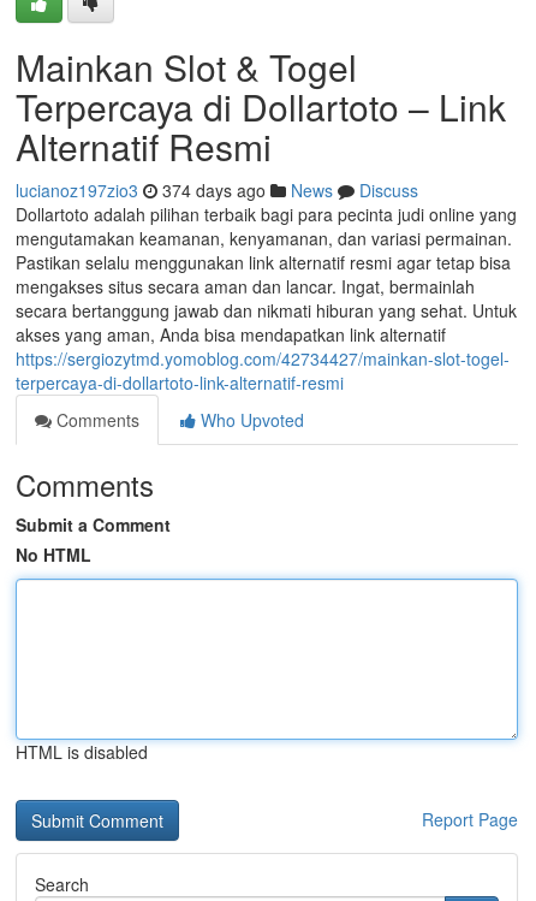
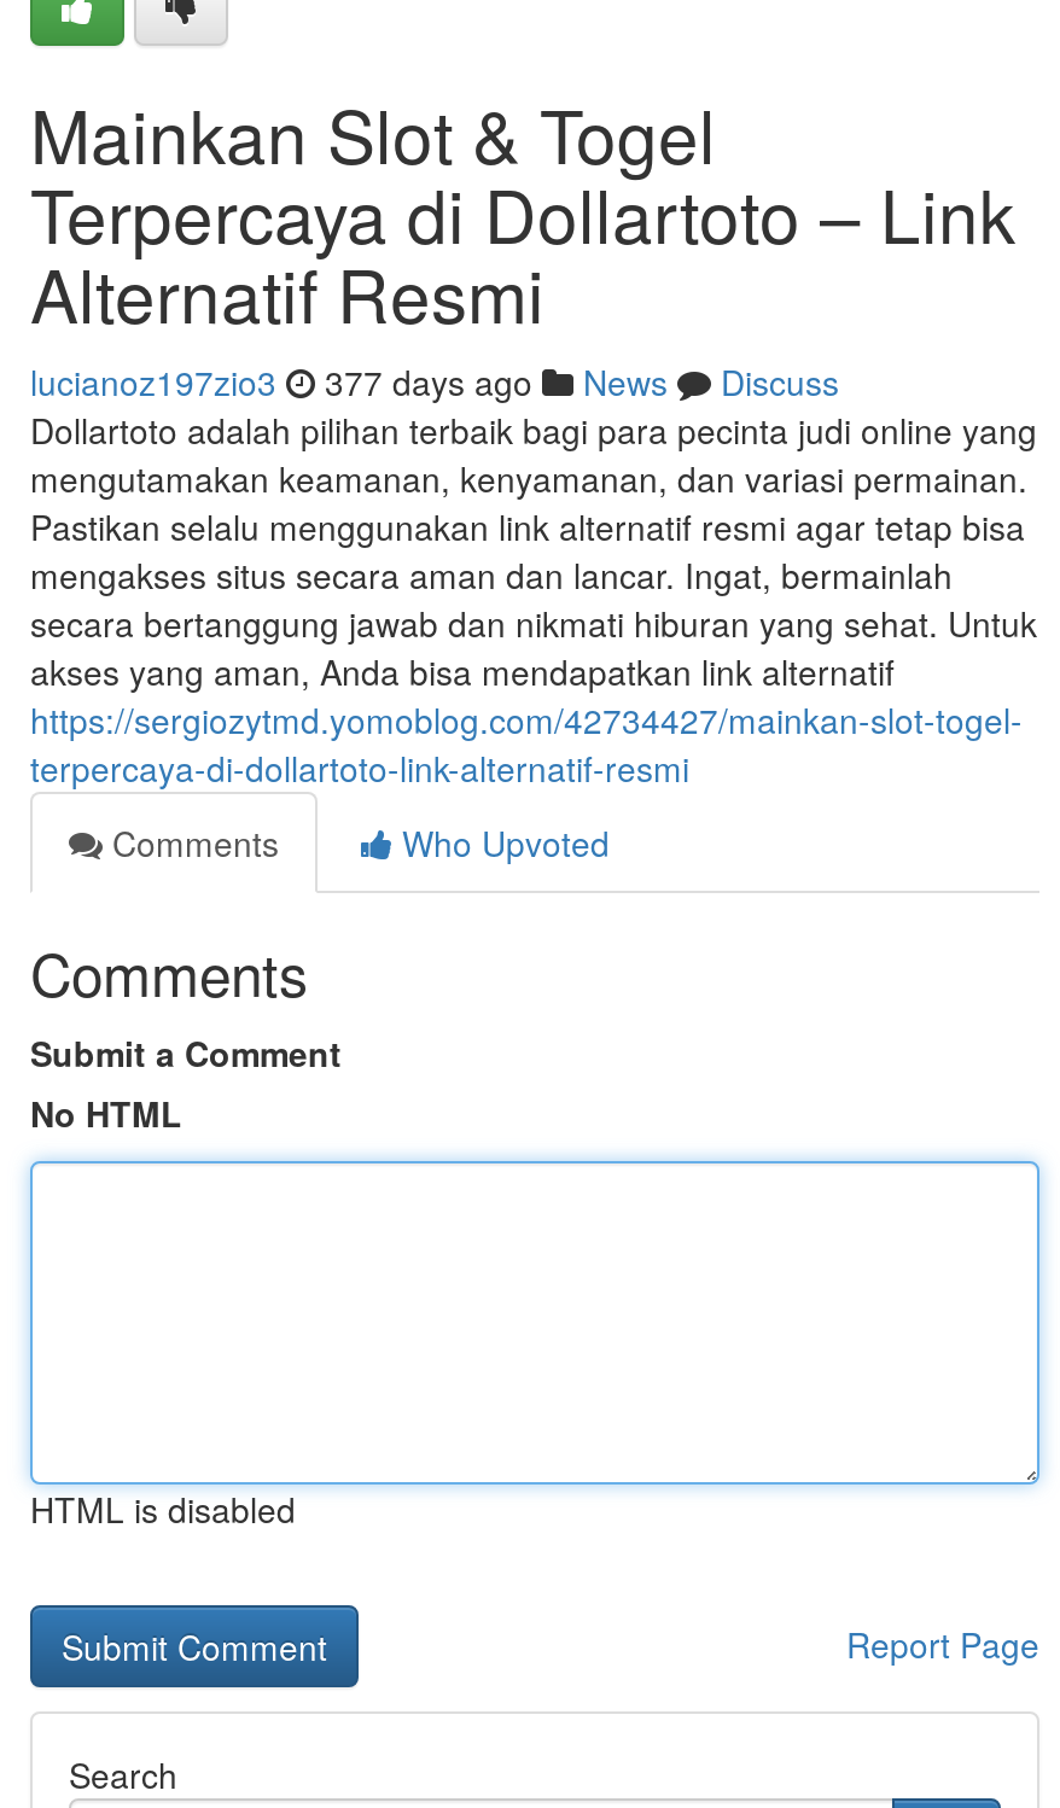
[16,178,418,202] lucianoz197zio3 374 days ago News Discuss -> [30,357,839,406] lucianoz197zio3 377 days ago News Discuss

